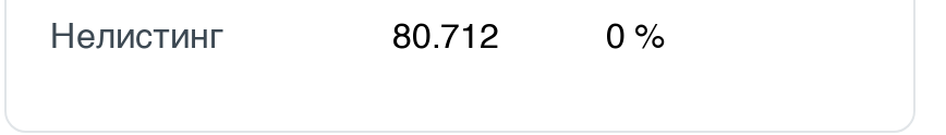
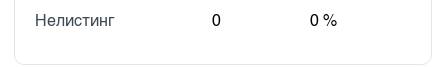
[392,22,499,57] 80.712 -> [212,14,221,30] 0

